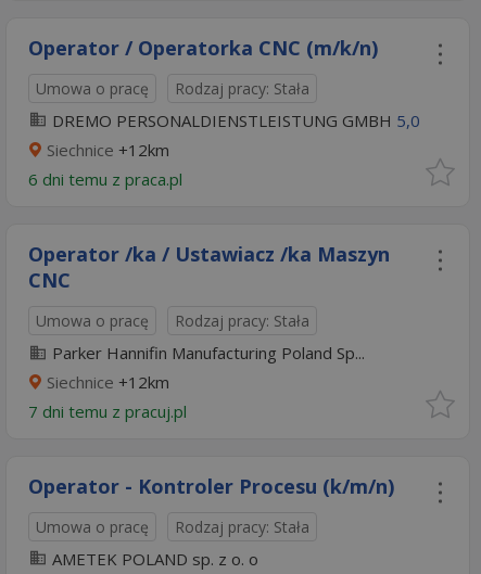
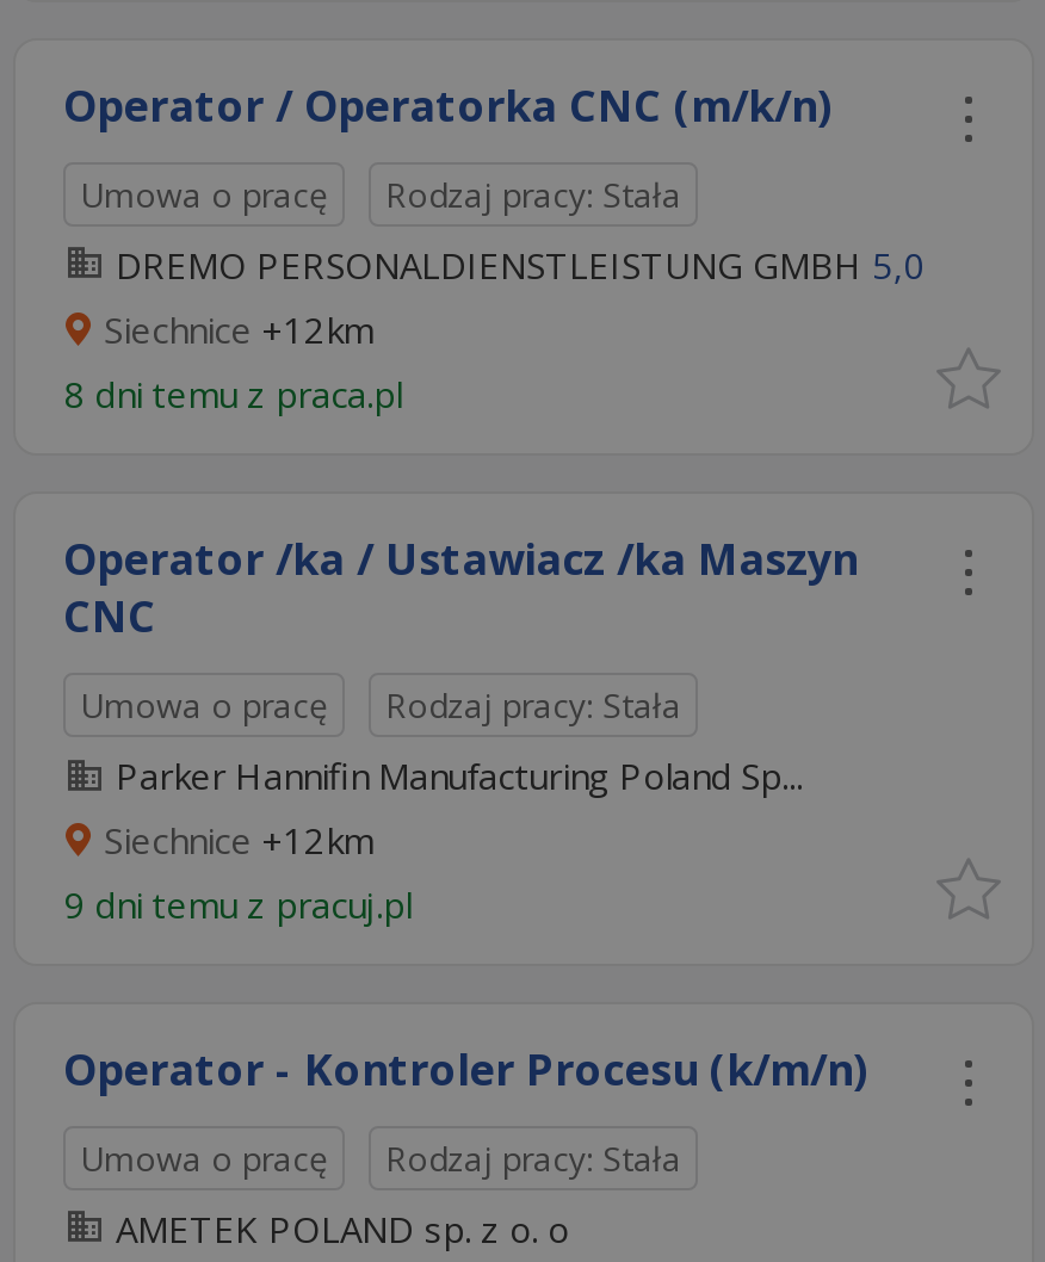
[28,168,187,190] 6 dni temu z praca.pl -> [63,370,412,417] 8 dni temu z praca.pl
[28,400,191,422] 7 dni temu z pracuj.pl -> [63,880,421,928] 9 dni temu z pracuj.pl

